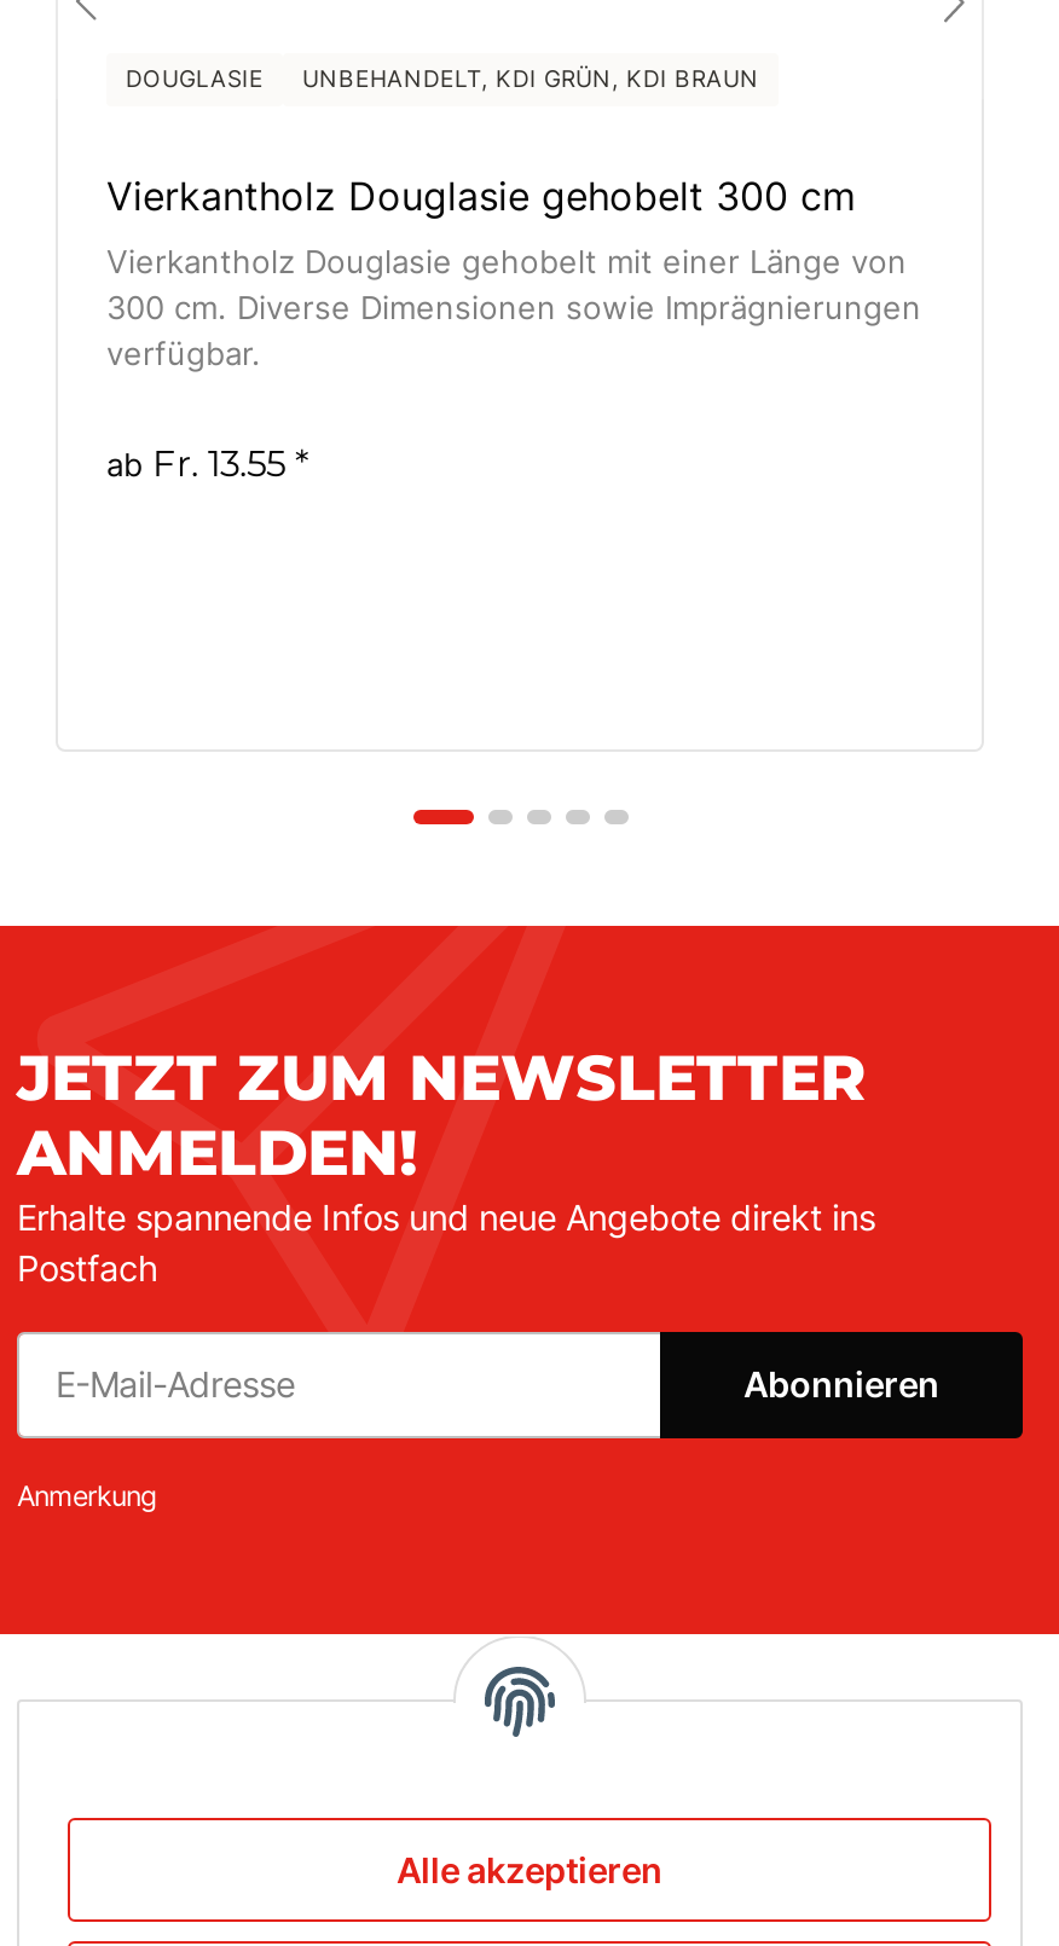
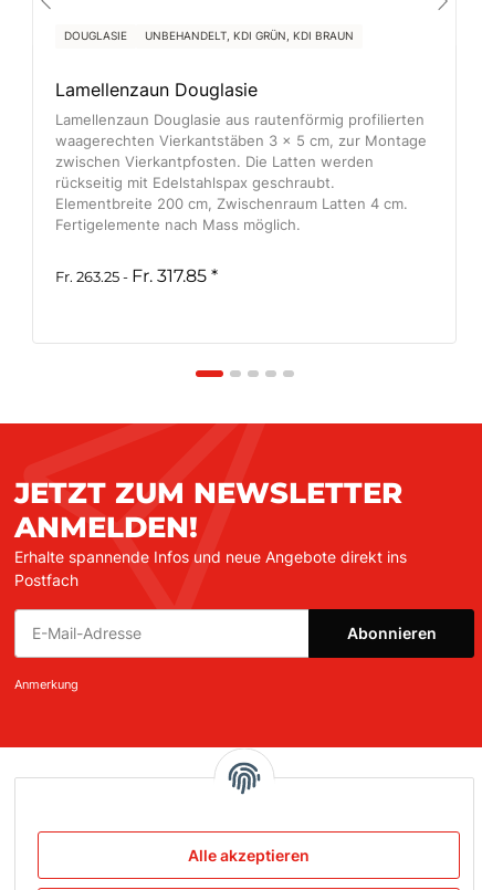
[106,172,856,220] Vierkantholz Douglasie gehobelt 300 cm -> [55,79,258,101] Lamellenzaun Douglasie
[106,245,921,373] Vierkantholz Douglasie gehobelt mit einer Länge von | 300 cm. Diverse Dimensionen sowie Imprägnierungen | verfügbar. -> [55,112,427,234] Lamellenzaun Douglasie aus rautenförmig profilierten | waagerechten Vierkantstäben 3 x 5 cm, zur Montage | zwischen Vierkantpfosten. Die Latten werden | rückseitig mit Edelstahlspax geschraubt. | Elementbreite 200 cm, Zwischenraum Latten 4 cm. | Fertigelemente nach Mass möglich.
[106,440,309,486] ab Fr. 13.55 * -> [55,266,218,287] Fr. 263.25 - Fr. 317.85 *

